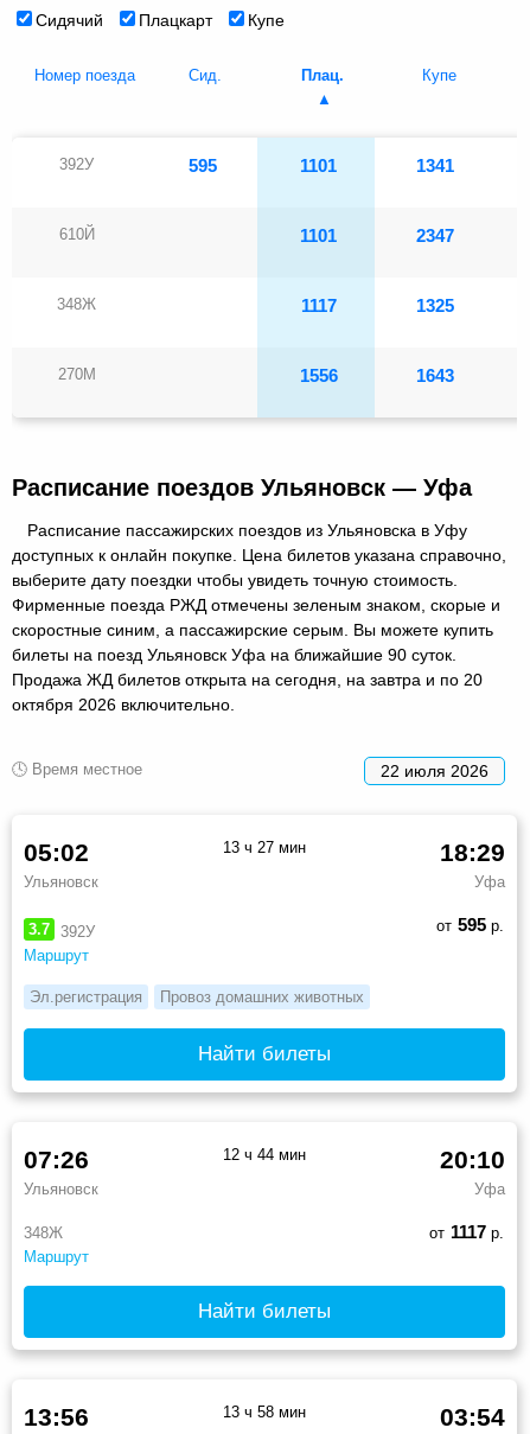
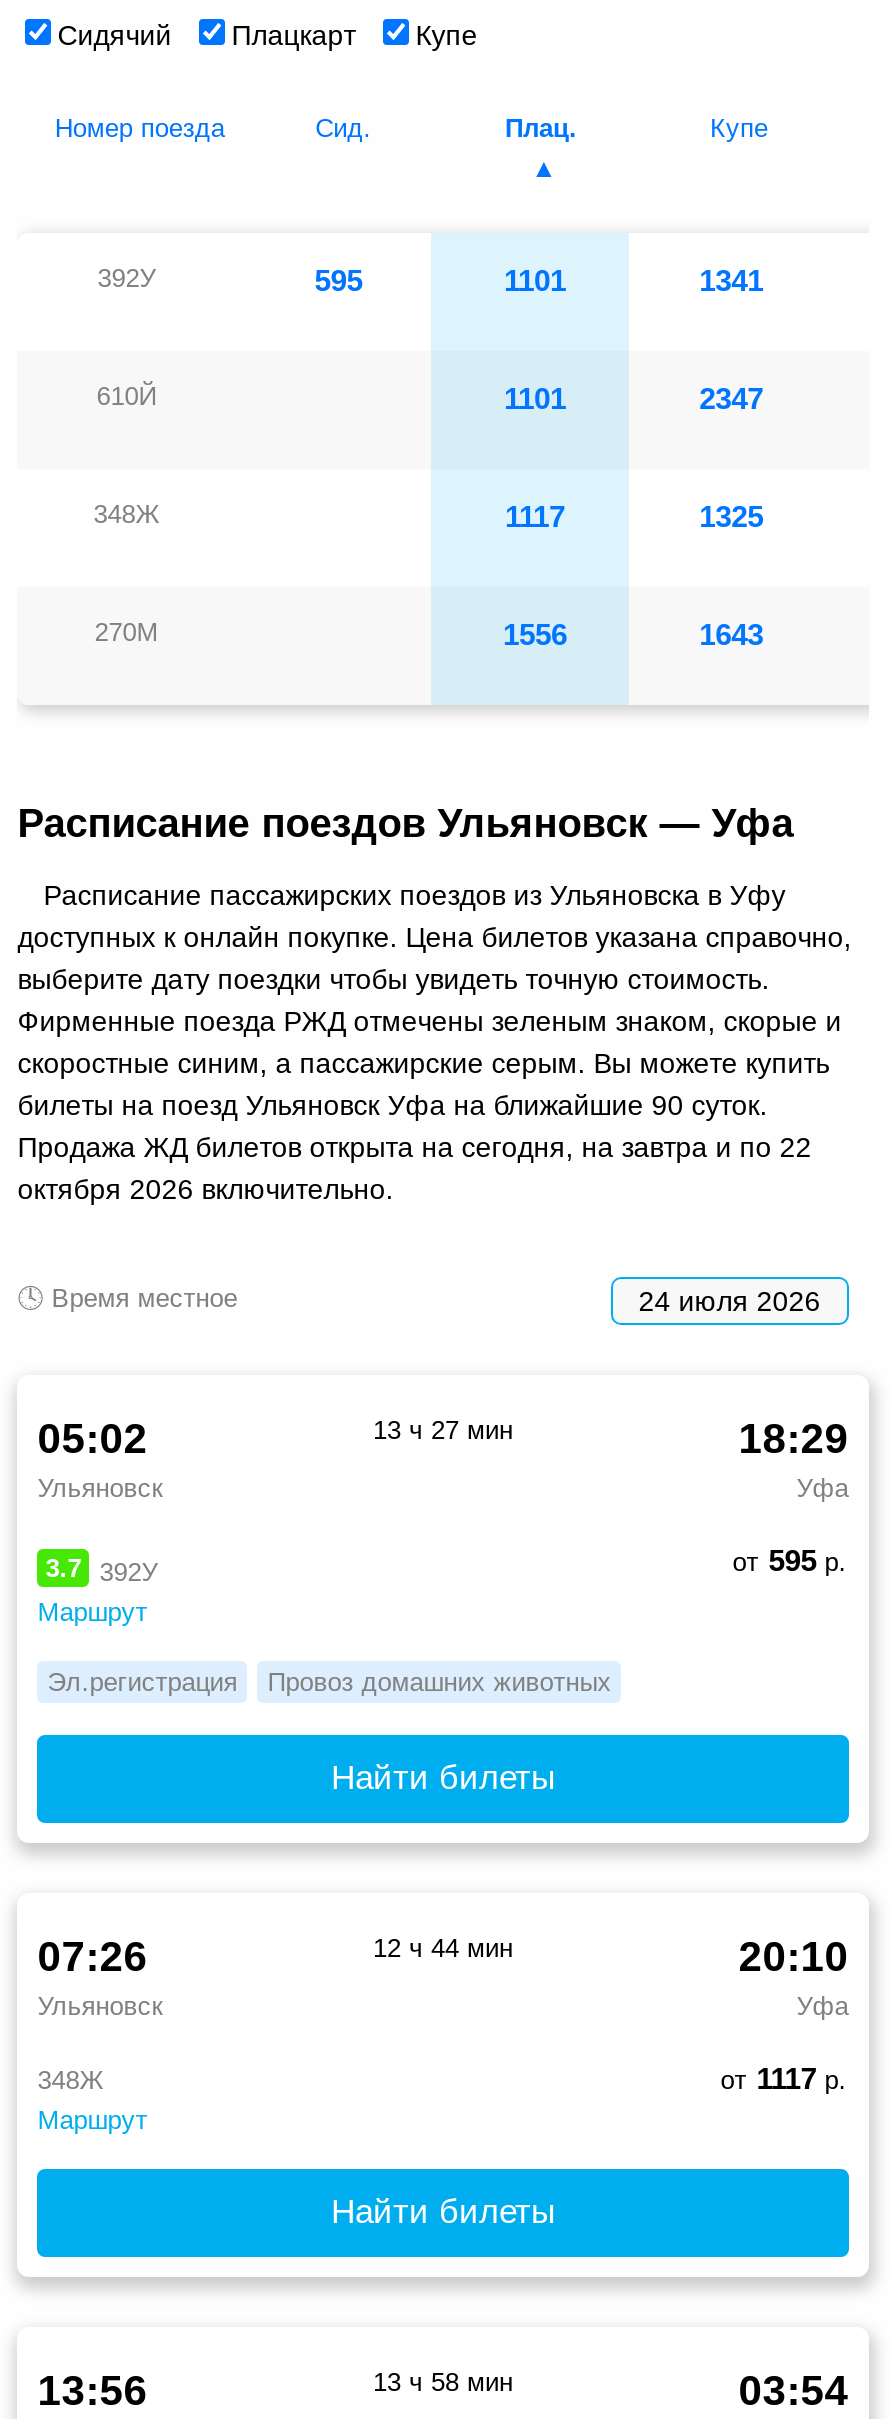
[12,670,483,689] Продажа ЖД билетов открыта на сегодня, на завтра и по 20 -> [17,1130,811,1162] Продажа ЖД билетов открыта на сегодня, на завтра и по 22
[380,761,488,780] 22 июля 2026 -> [639,1284,821,1316] 24 июля 2026

